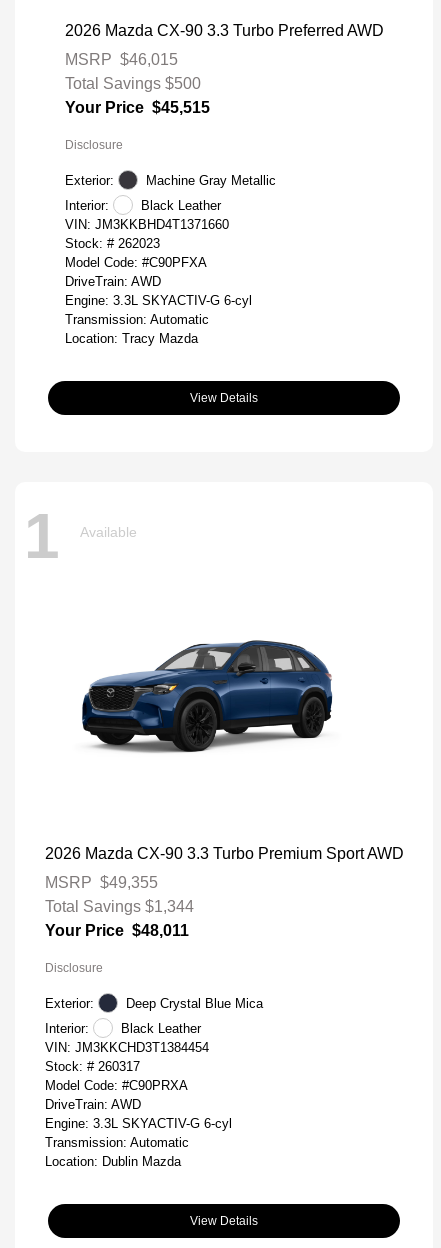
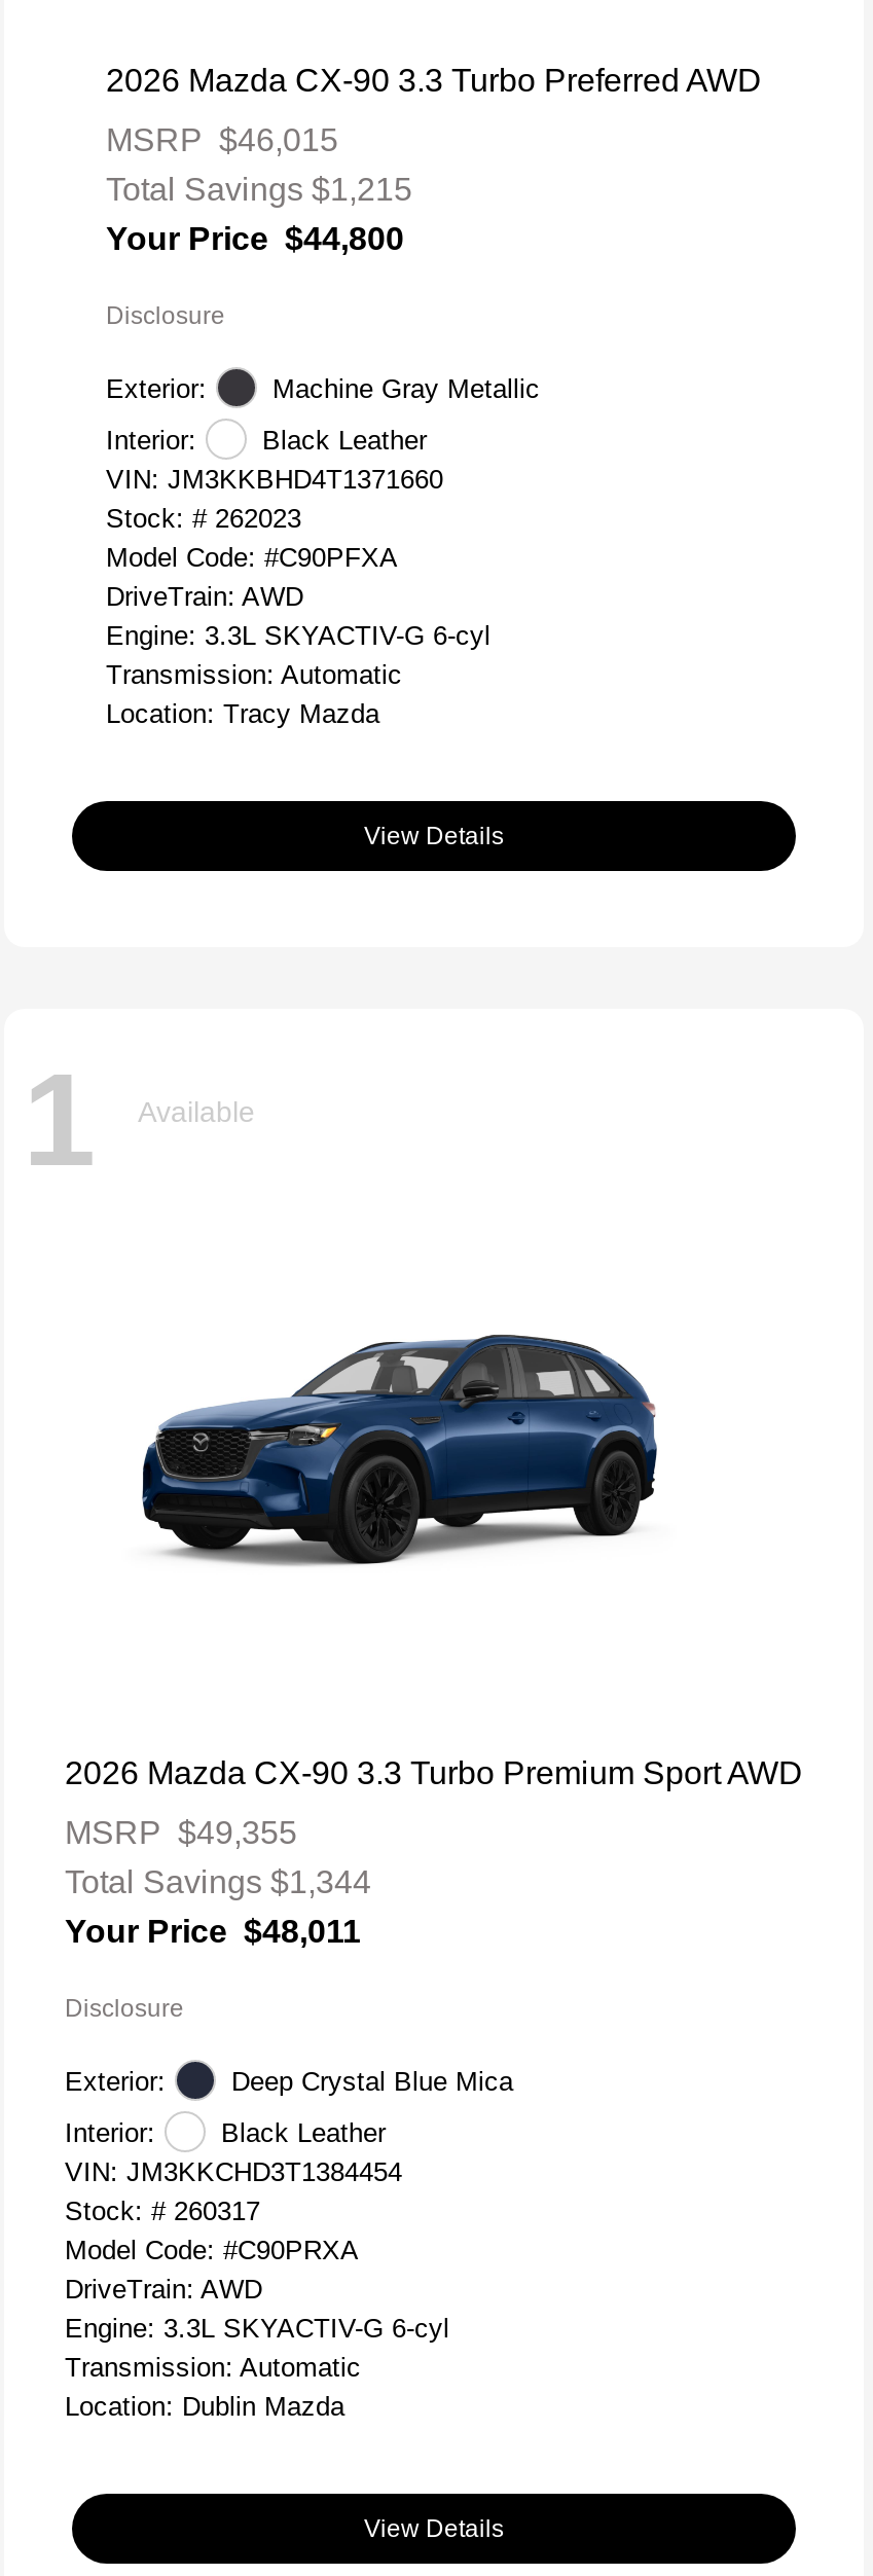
[64,75,200,92] Total Savings $500 -> [106,172,412,207] Total Savings $1,215
[64,99,209,116] Your Price $45,515 -> [106,222,404,256] Your Price $44,800

